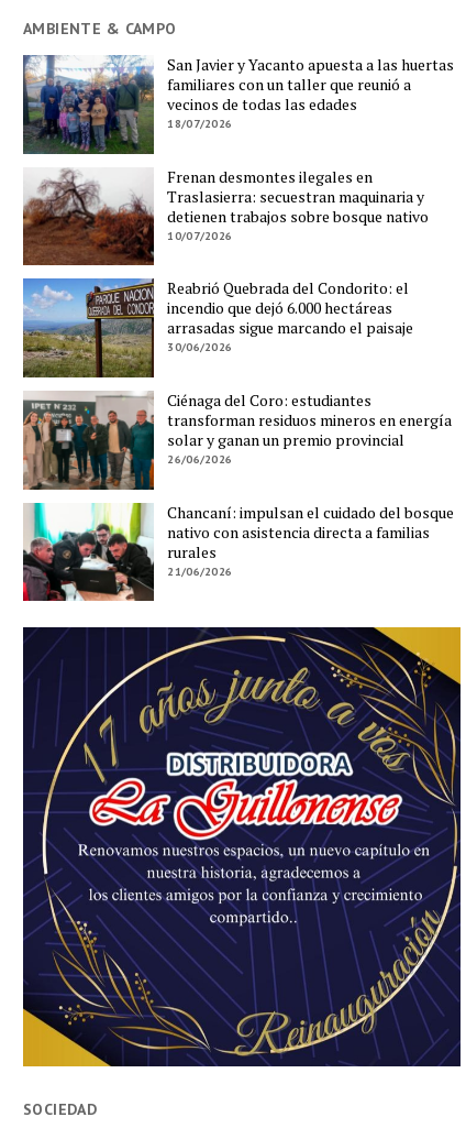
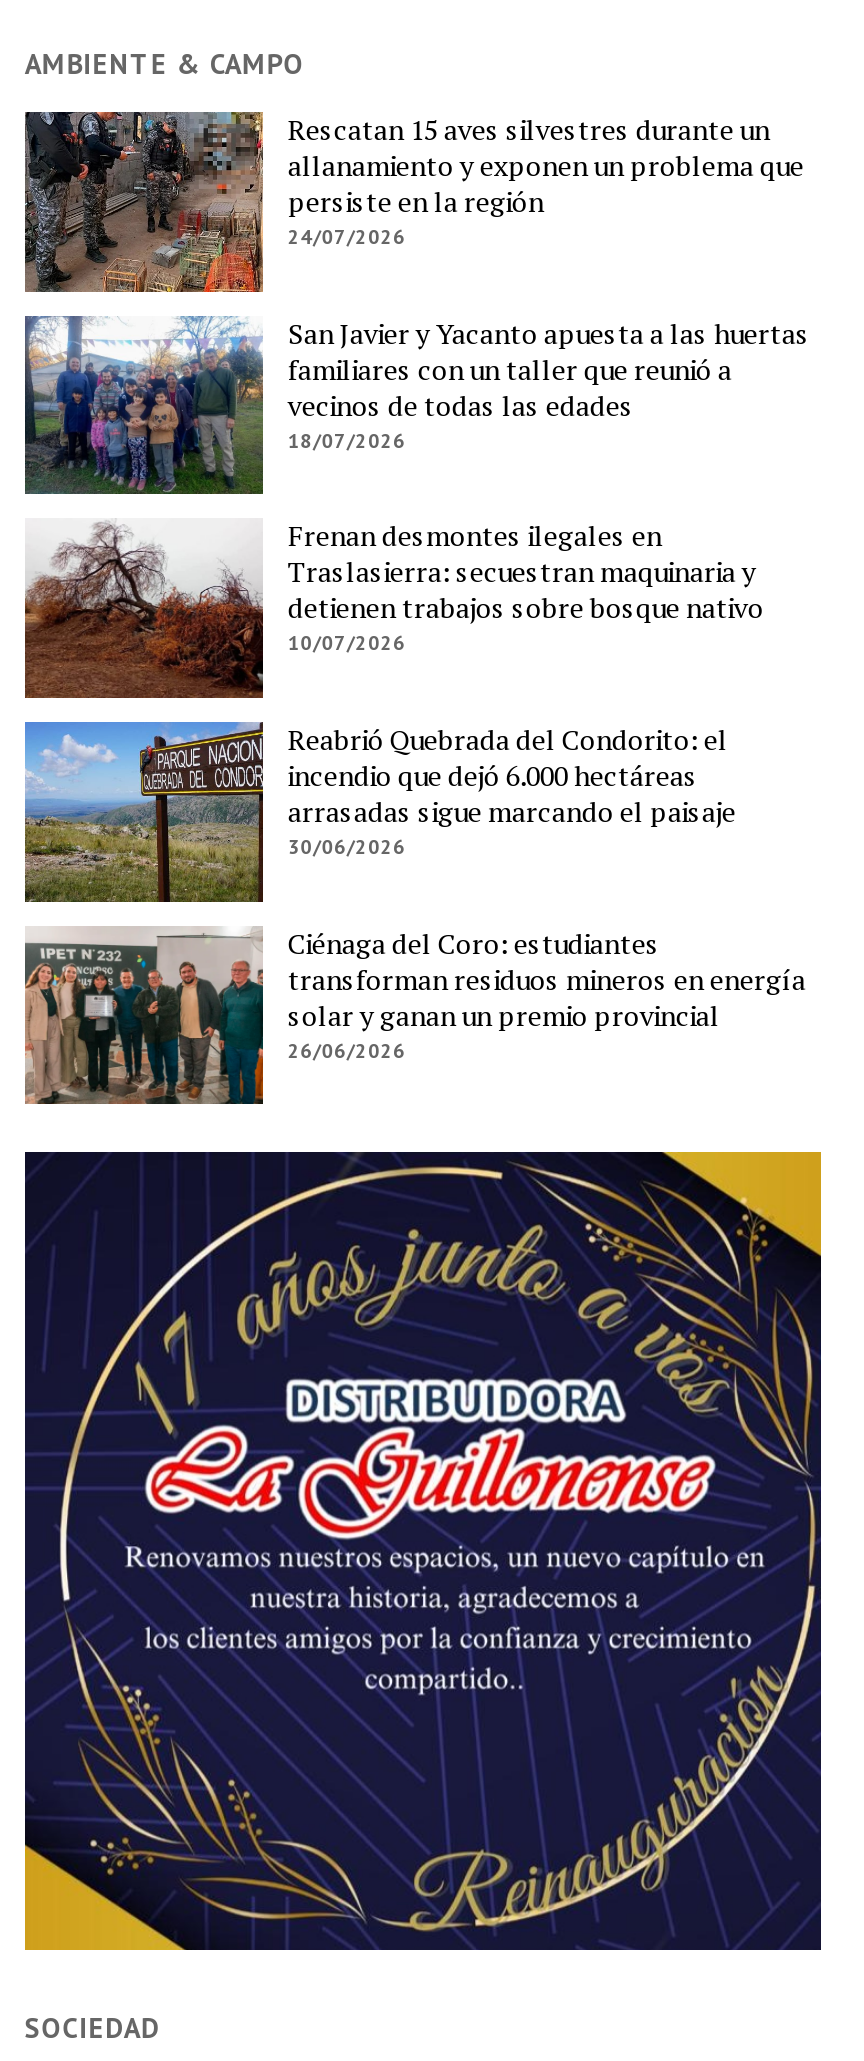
none -> [25,110,804,294] [image] | Rescatan 15 aves silvestres durante un | allanamiento y exponen un problema que | persiste en la región | 24/07/2026
moved [22,53,454,467] -> [23,312,810,1063]: [image] | San Javier y Yacanto apuesta a las huertas | familiares con un taller que reunió a | ... | solar y ganan un premio provincial | 26/06/2026
[22,501,454,601] [image] | Chancaní: impulsan el cuidado del bosque | nativo con asistencia directa a familias | rurales | 21/06/2026 -> none

